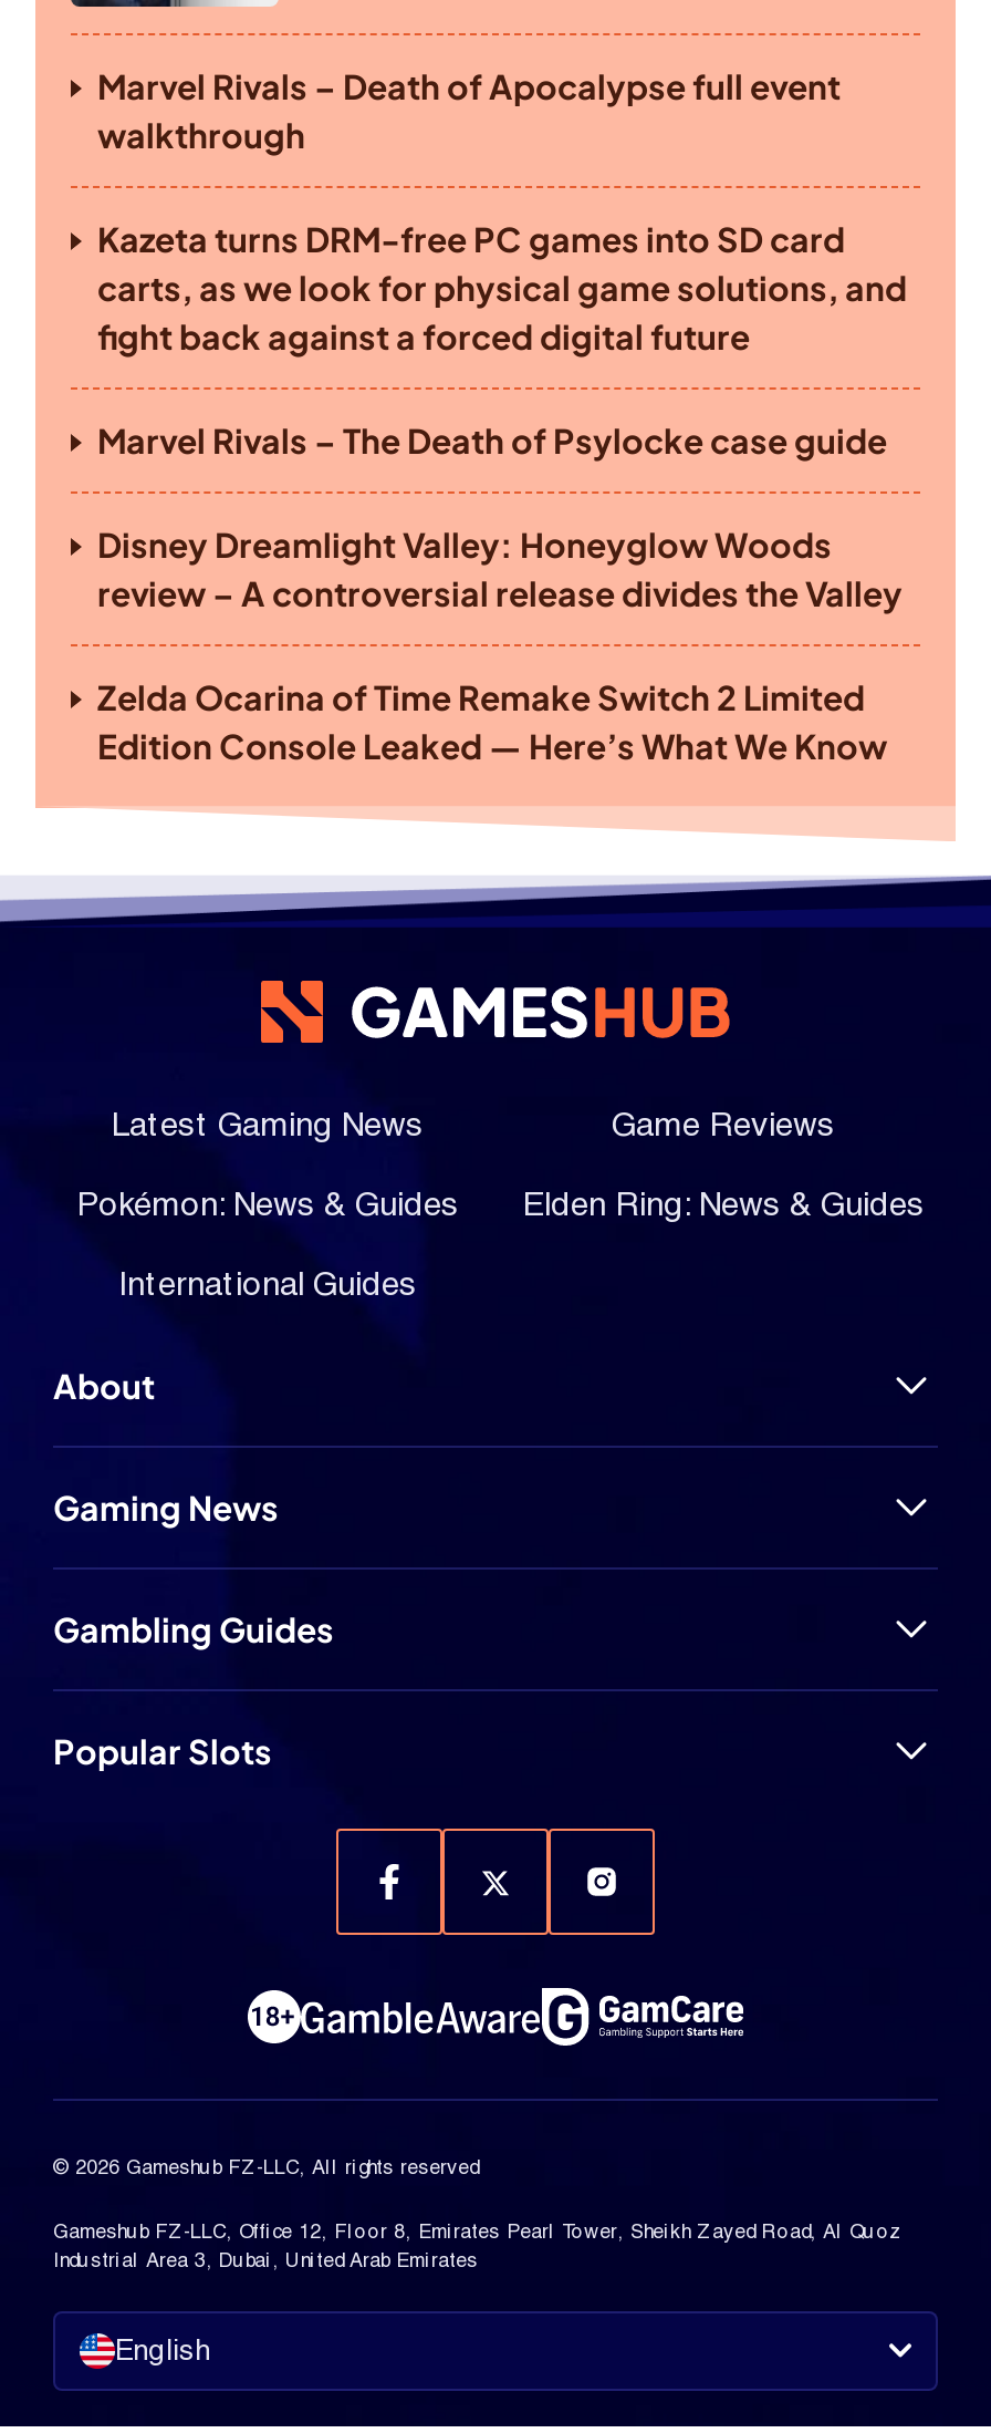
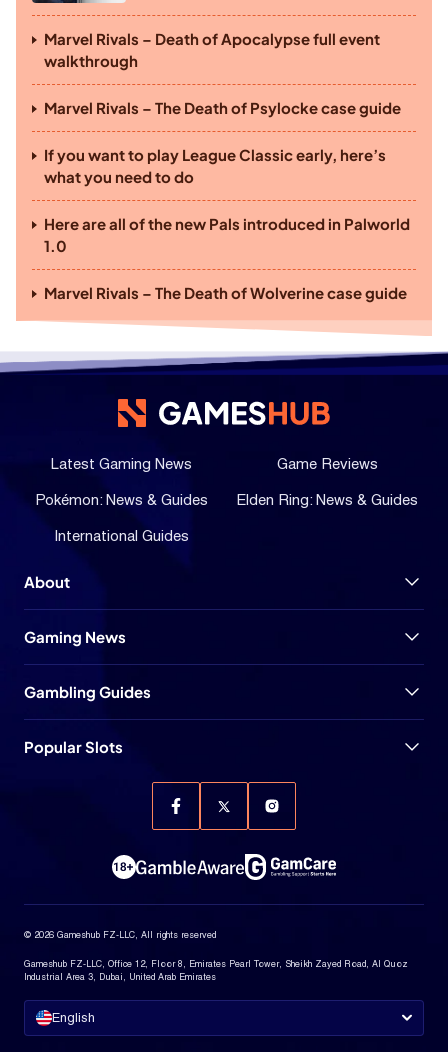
[97,217,907,357] Kazeta turns DRM-free PC games into SD card | carts, as we look for physical game solutions, and | fight back against a forced digital future -> none
moved [97,419,887,461] -> [44,98,401,117]: Marvel Rivals – The Death of Psylocke case guide
[97,523,903,766] Disney Dreamlight Valley: Honeyglow Woods | review – A controversial release divides the Valley | Zelda Ocarina of Time Remake Switch 2 Limited | Edition Console Leaked — Here’s What We Know -> [44,145,410,302] If you want to play League Classic early, here’s | what you need to do | Here are all of the new Pals introduced in Palworld | 1.0 | Marvel Rivals – The Death of Wolverine case guide

